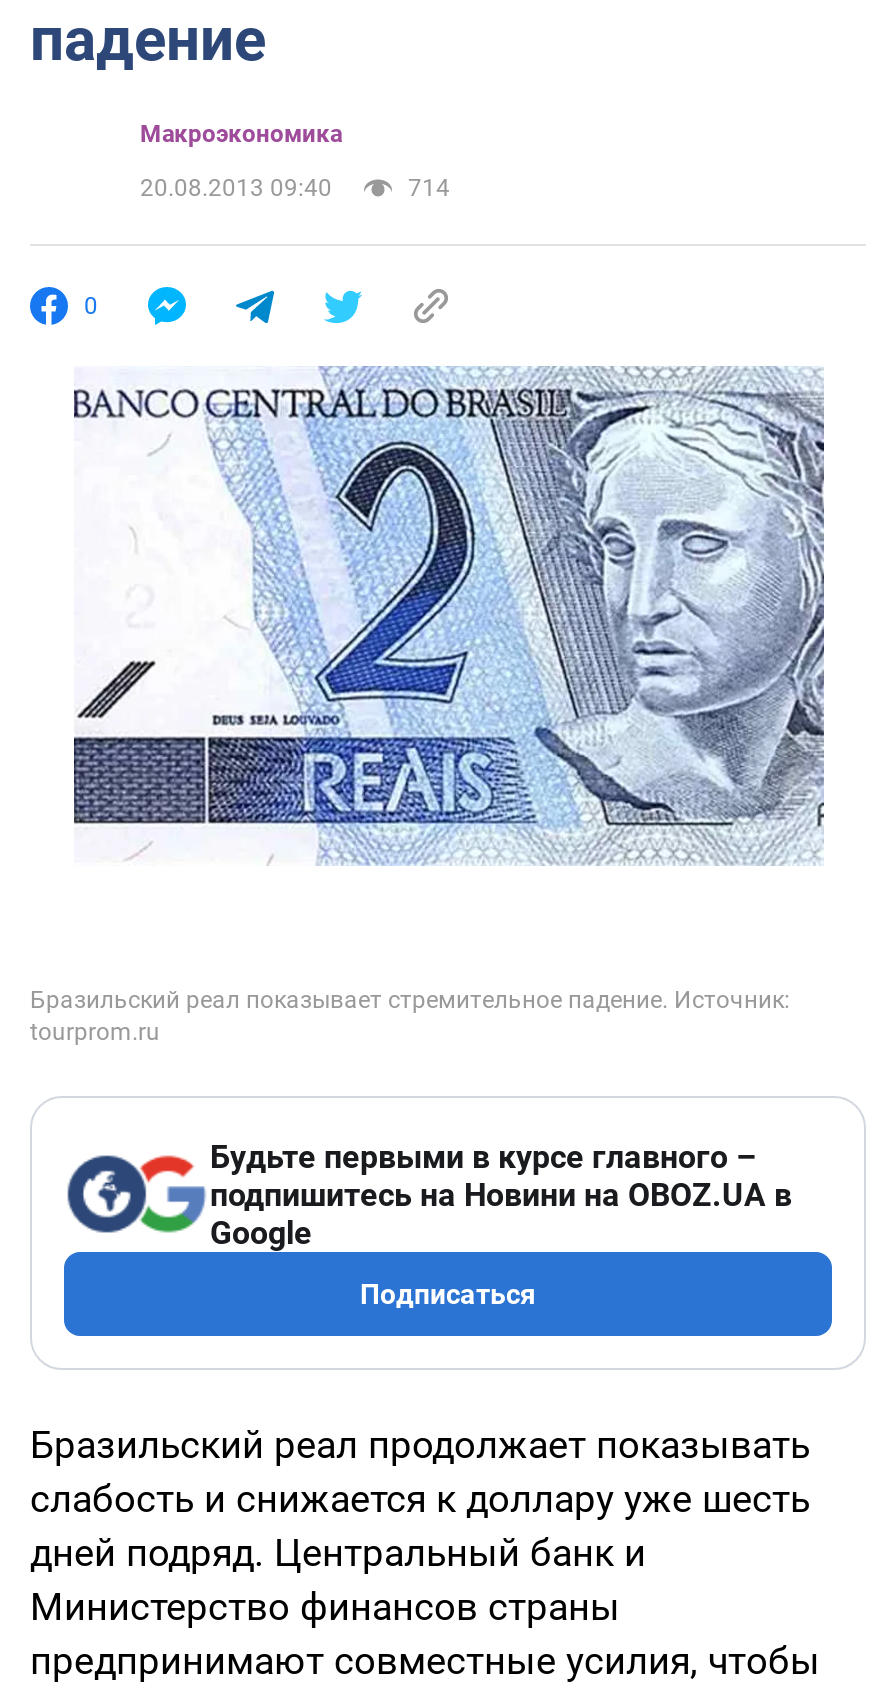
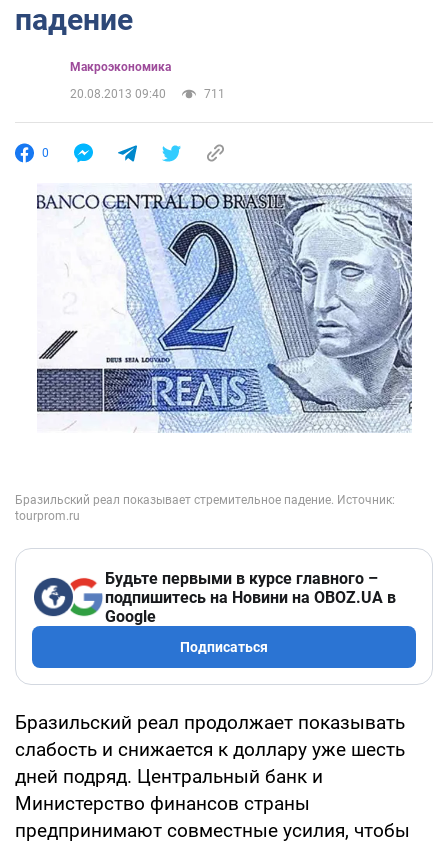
[408,174,450,202] 714 -> [204,87,225,101] 711

